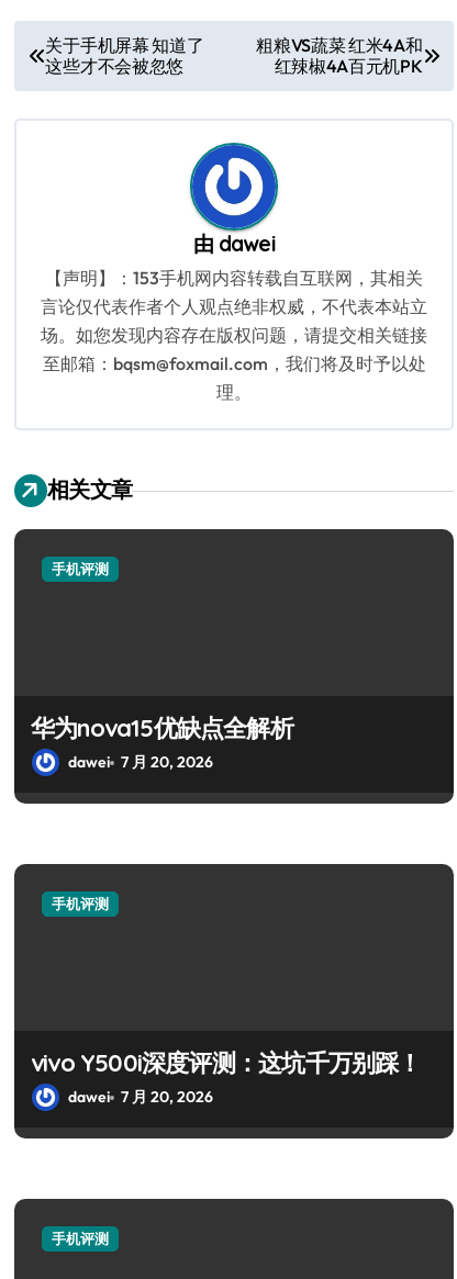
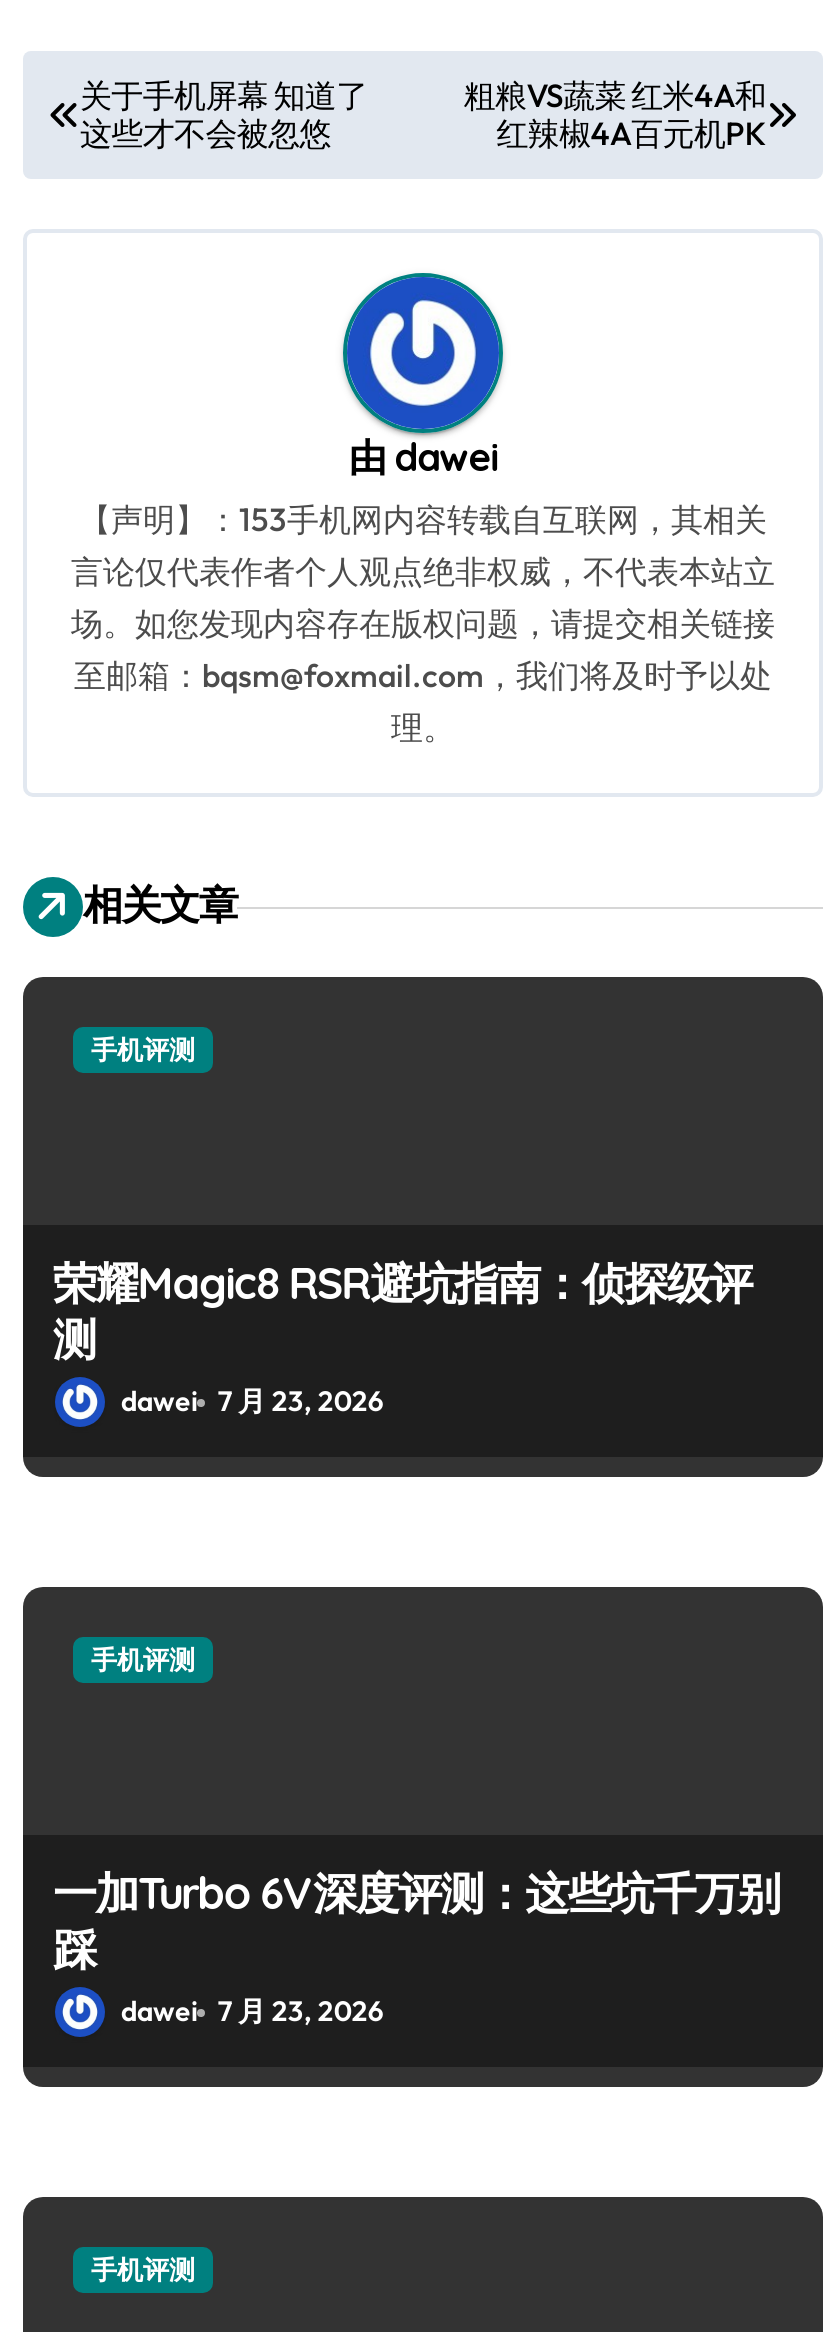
[31,713,293,772] 华为nova15优缺点全解析 | dawei 7 月 20, 2026 -> [53,1255,752,1419] 荣耀Magic8 RSR避坑指南：侦探级评 | 测 | dawei 7 月 23, 2026
[31,1048,421,1107] vivo Y500i深度评测：这坑千万别踩！ | dawei 7 月 20, 2026 -> [53,1865,780,2029] 一加Turbo 6V深度评测：这些坑千万别 | 踩 | dawei 7 月 23, 2026

